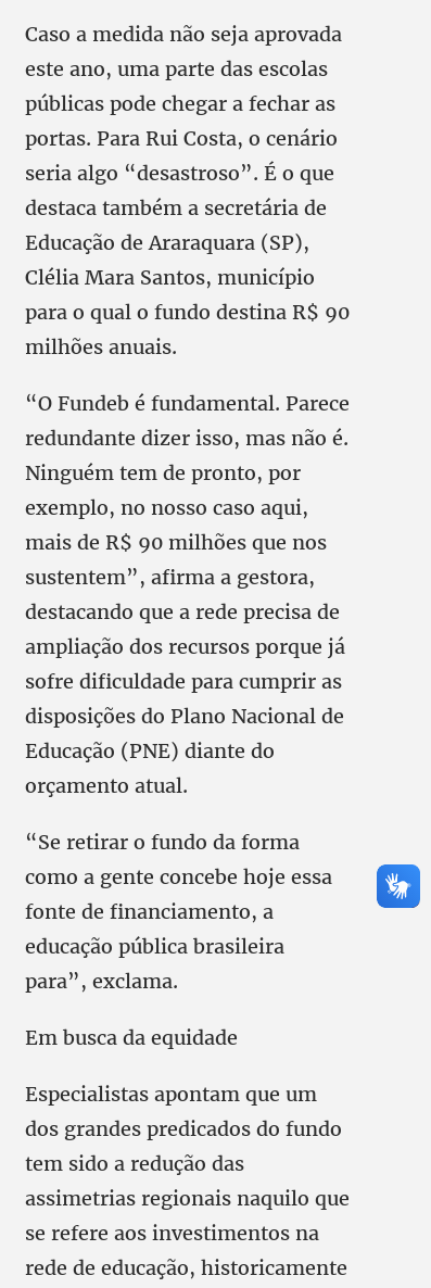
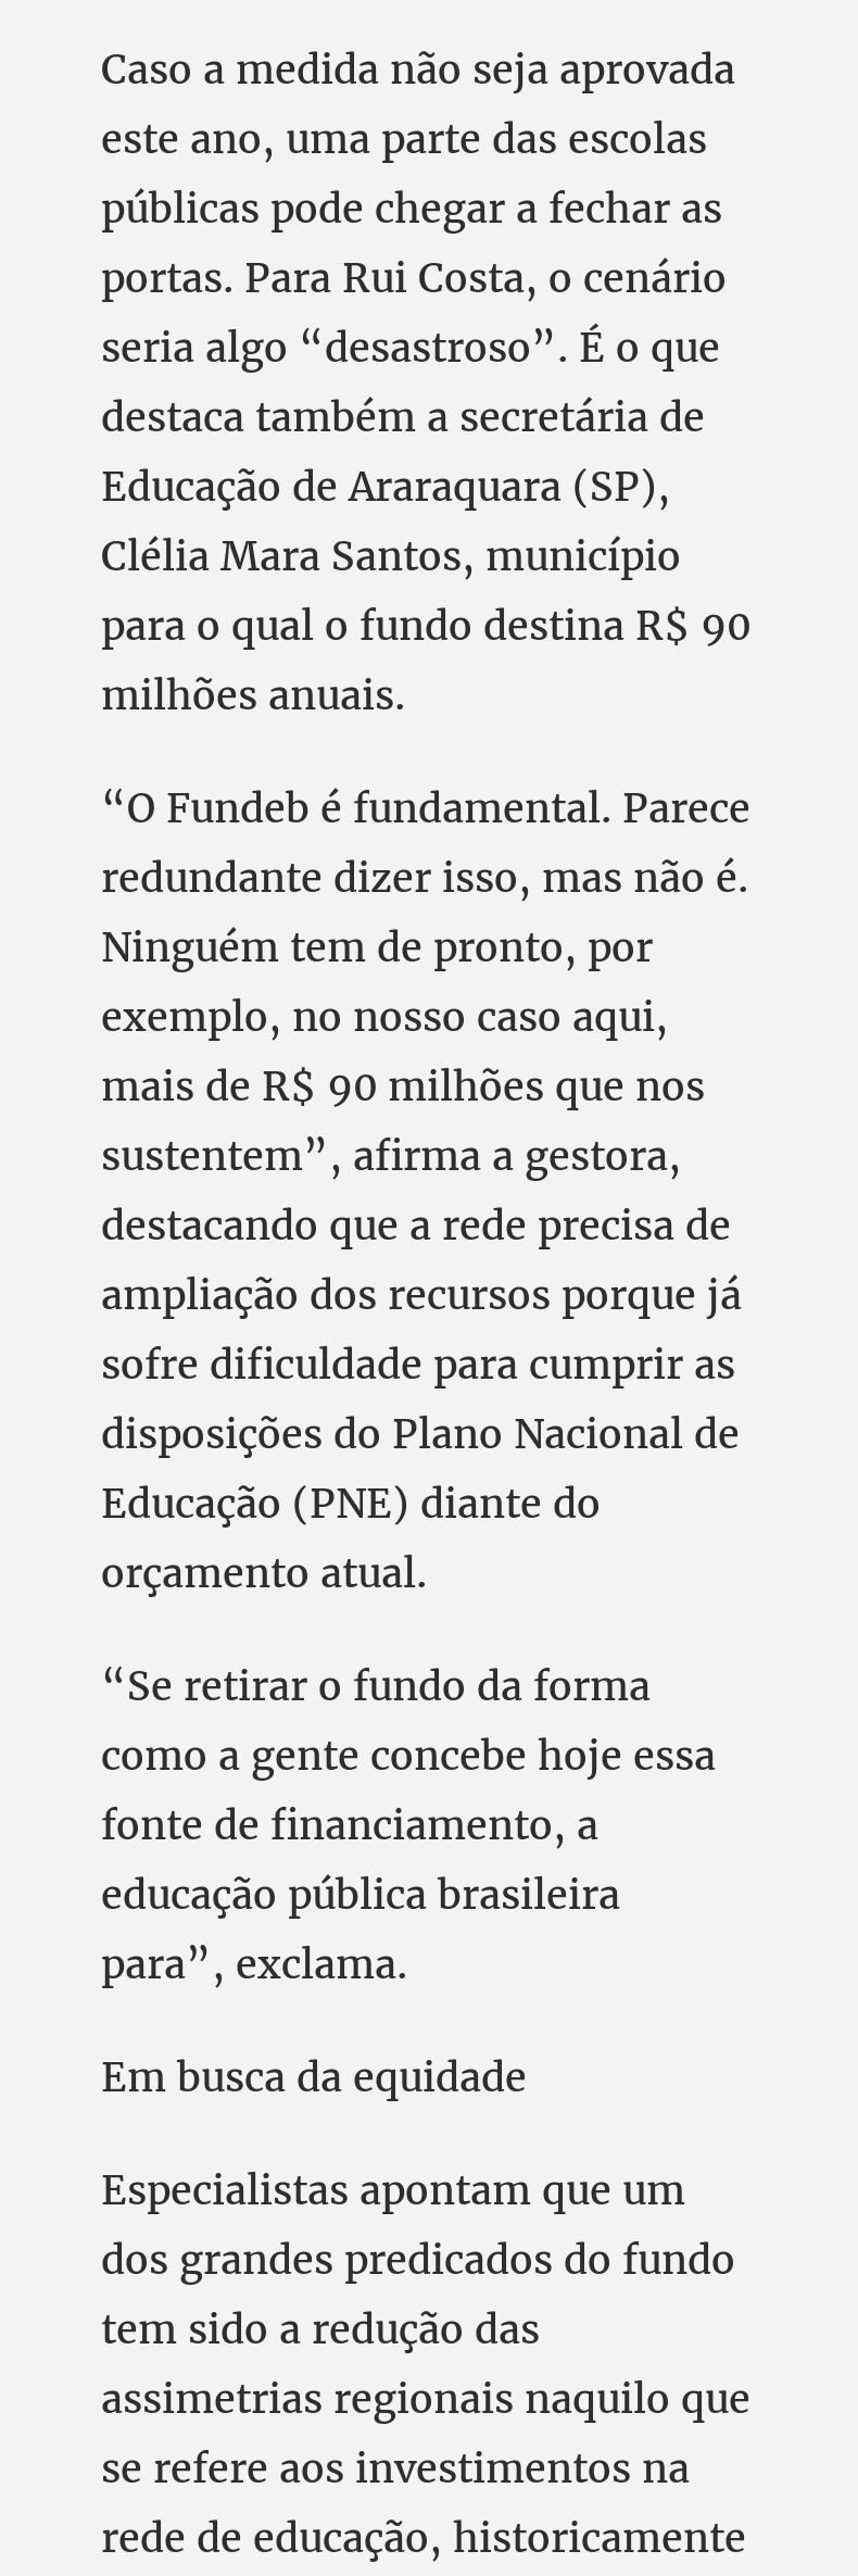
[376,863,421,909] [image] -> none

